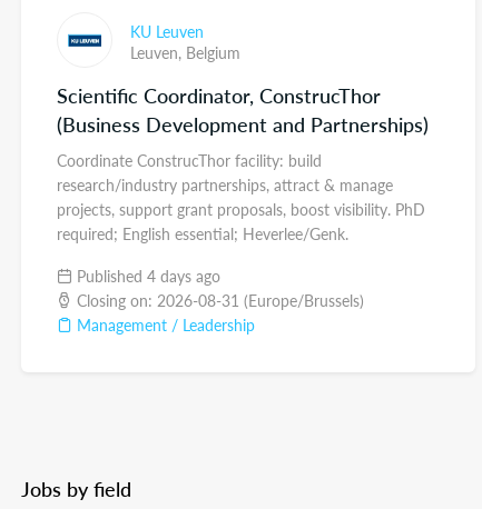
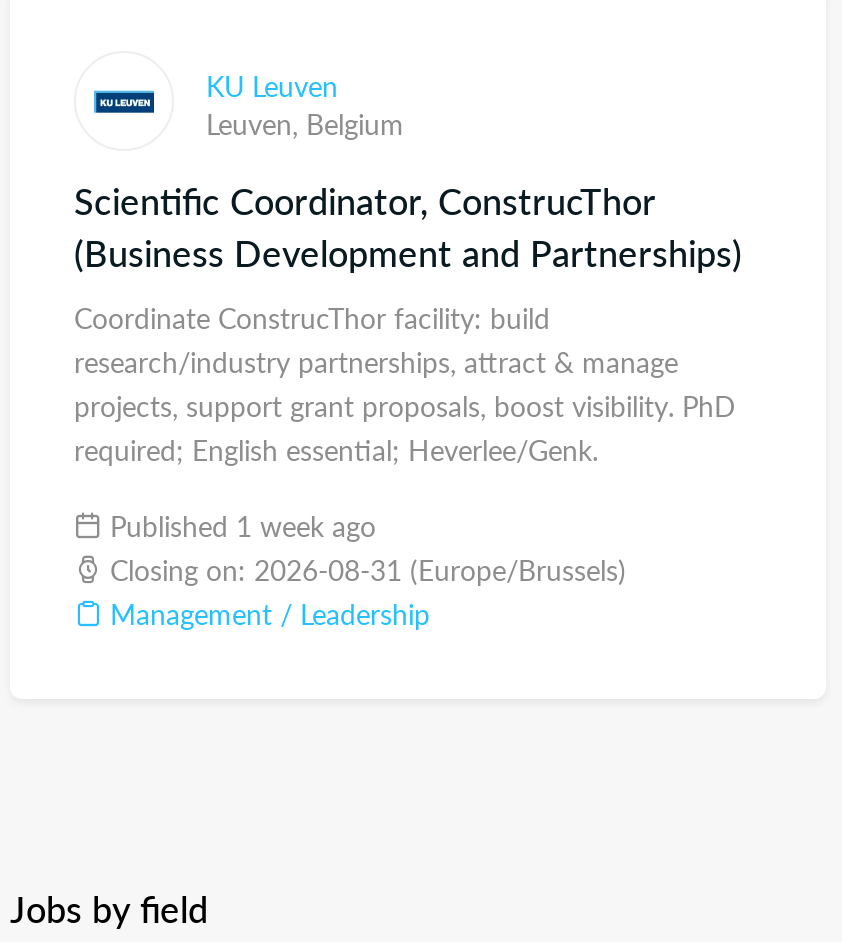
[72,265,220,287] Published 4 days ago -> [102,505,376,545] Published 1 week ago

